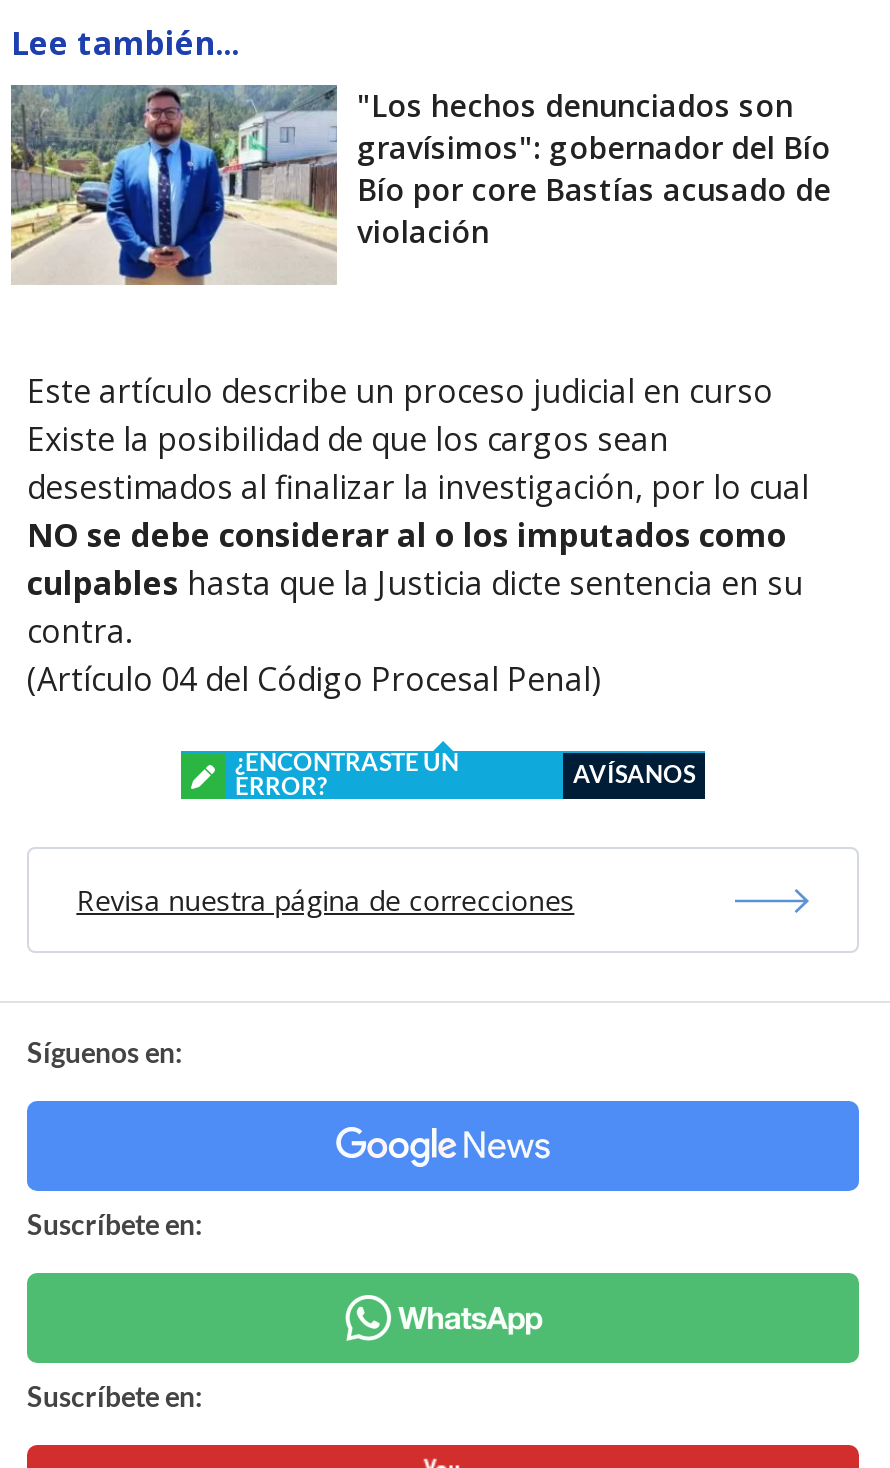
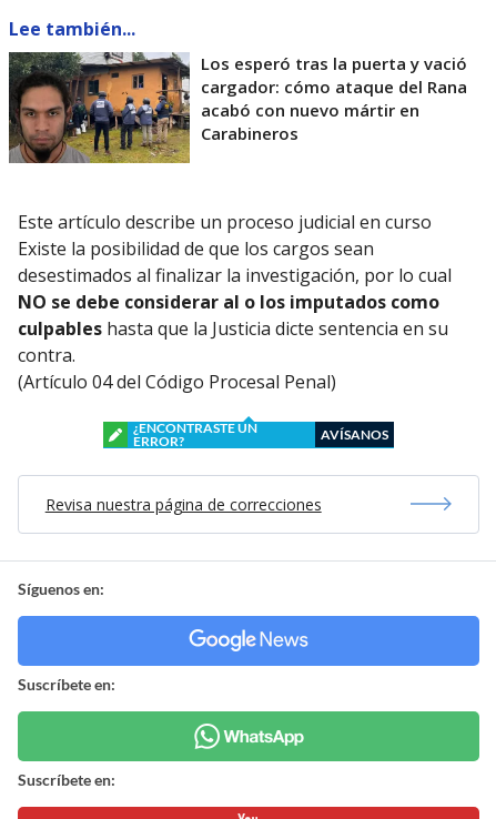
[9,84,831,286] [image] | "Los hechos denunciados son | gravísimos": gobernador del Bío | Bío por core Bastías acusado de | violación -> [8,52,467,164] [image] | Los esperó tras la puerta y vació | cargador: cómo ataque del Rana | acabó con nuevo mártir en | Carabineros

